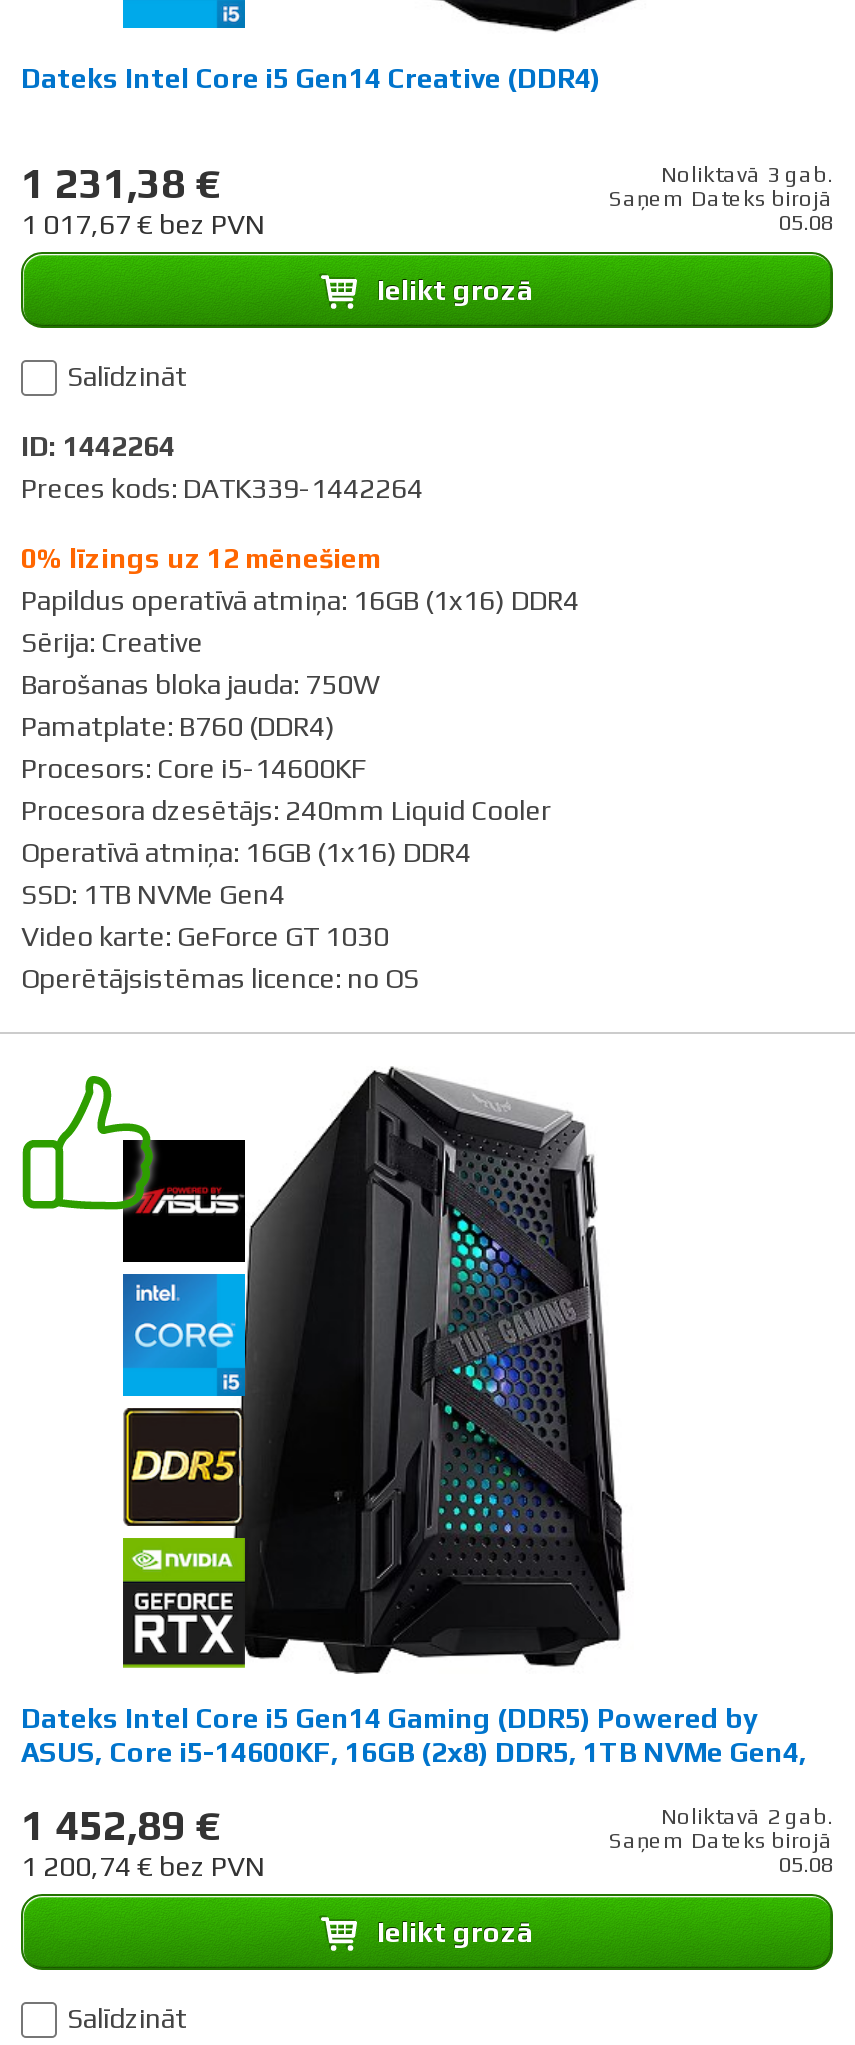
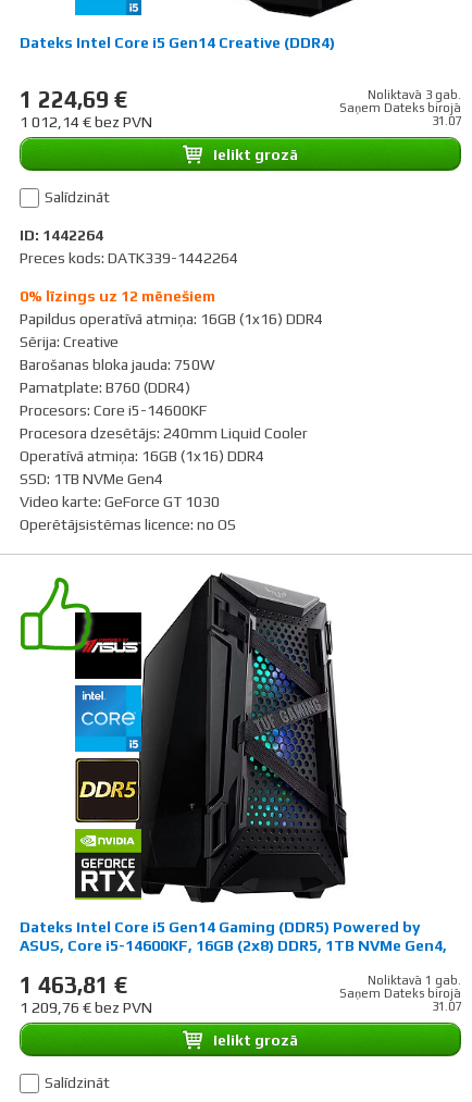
[21,159,219,209] 1 231,38 € -> [20,86,127,113] 1 224,69 €
[21,209,265,241] 1 017,67 € bez PVN -> [20,113,152,131] 1 012,14 € bez PVN
[779,211,833,235] 05.08 -> [432,115,461,128] 31.07
[21,1800,219,1850] 1 452,89 € -> [20,972,127,999] 1 463,81 €
[661,1804,833,1828] Noliktavā 2 gab. -> [368,974,461,987] Noliktavā 1 gab.
[21,1850,265,1882] 1 200,74 € bez PVN -> [20,999,152,1016] 1 209,76 € bez PVN
[779,1852,833,1876] 05.08 -> [432,1000,461,1013] 31.07

